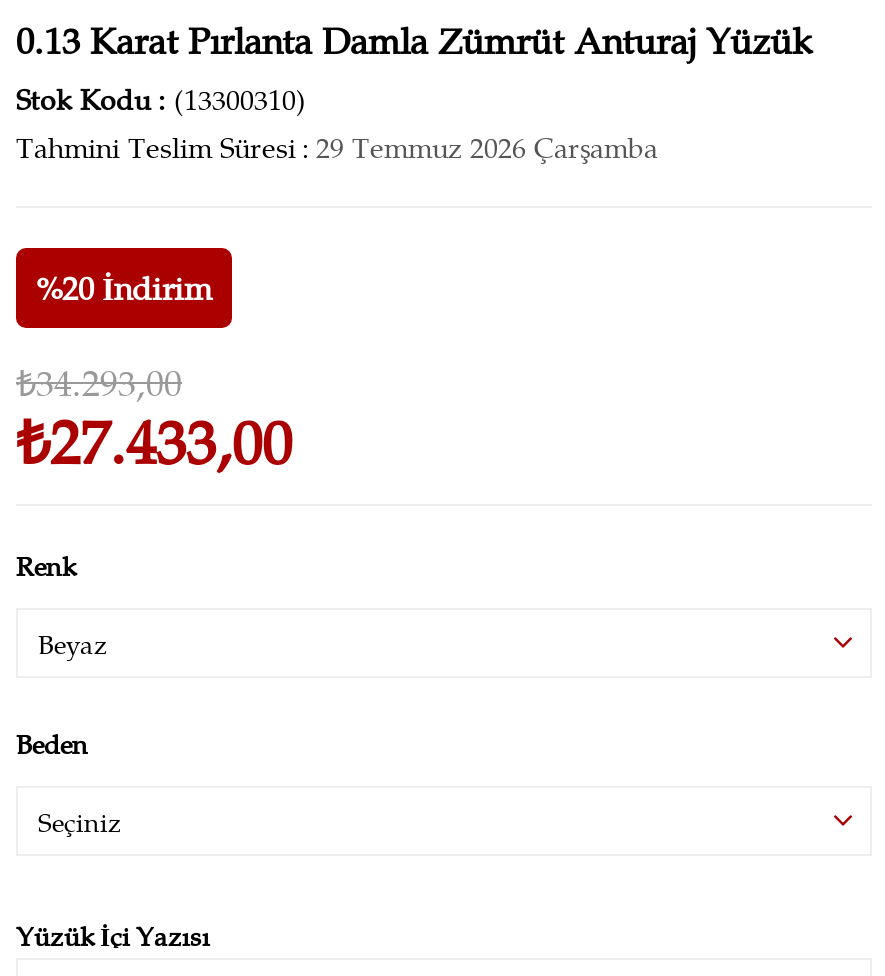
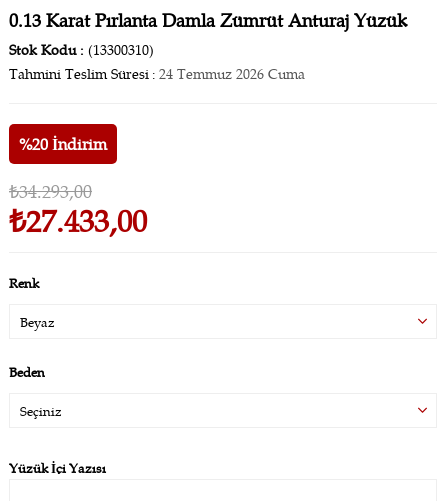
[16,126,658,166] Tahmini Teslim Süresi : 29 Temmuz 2026 Çarşamba -> [9,63,305,83] Tahmini Teslim Süresi : 24 Temmuz 2026 Cuma

